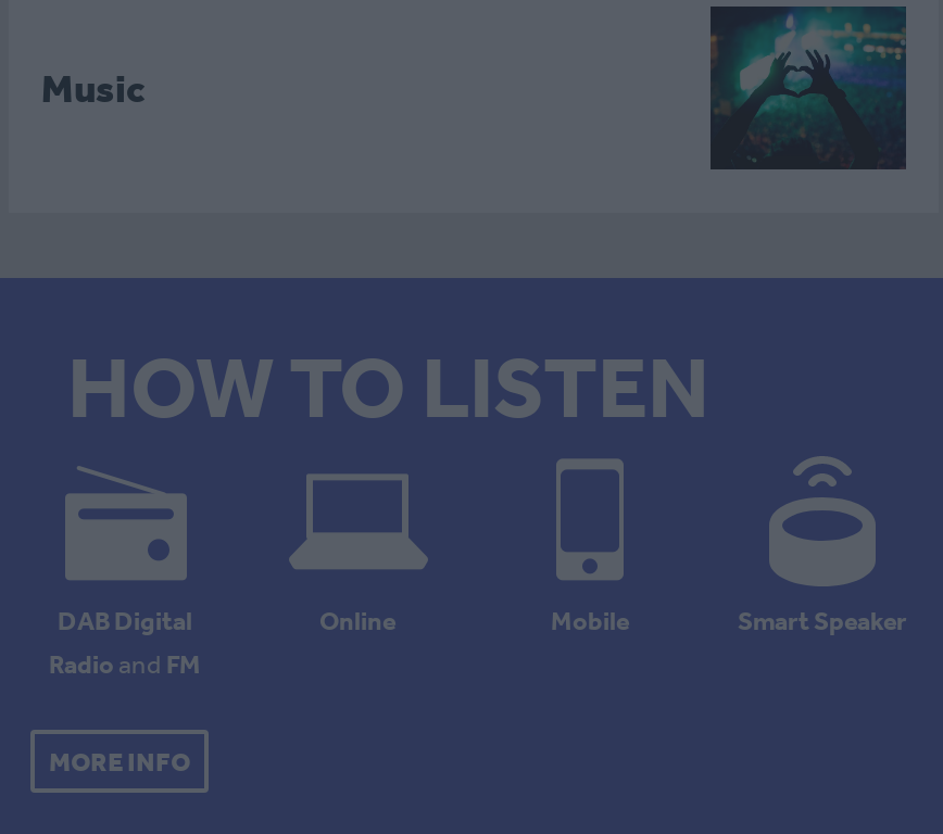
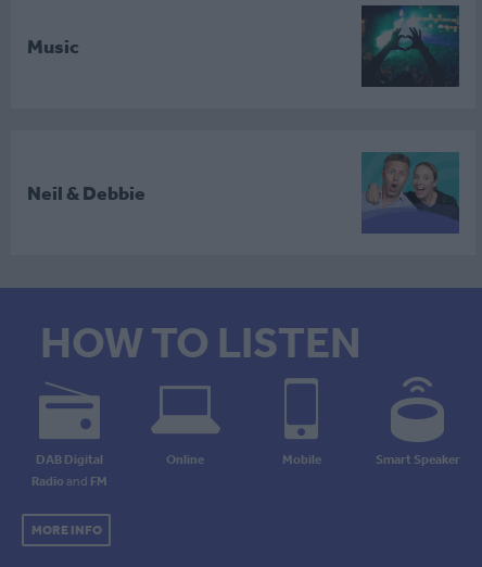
none -> [27,181,145,204] Neil & Debbie
none -> [360,151,459,234] [image]

